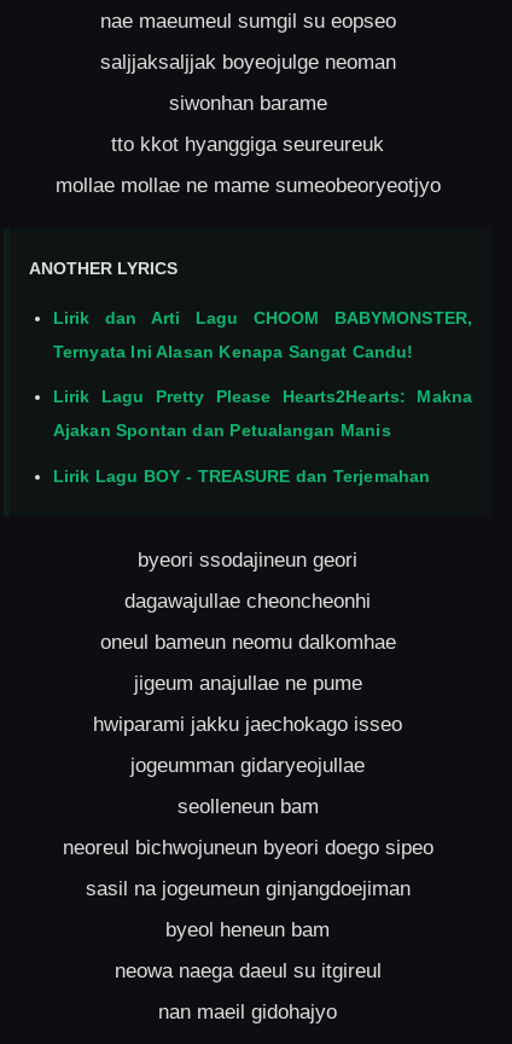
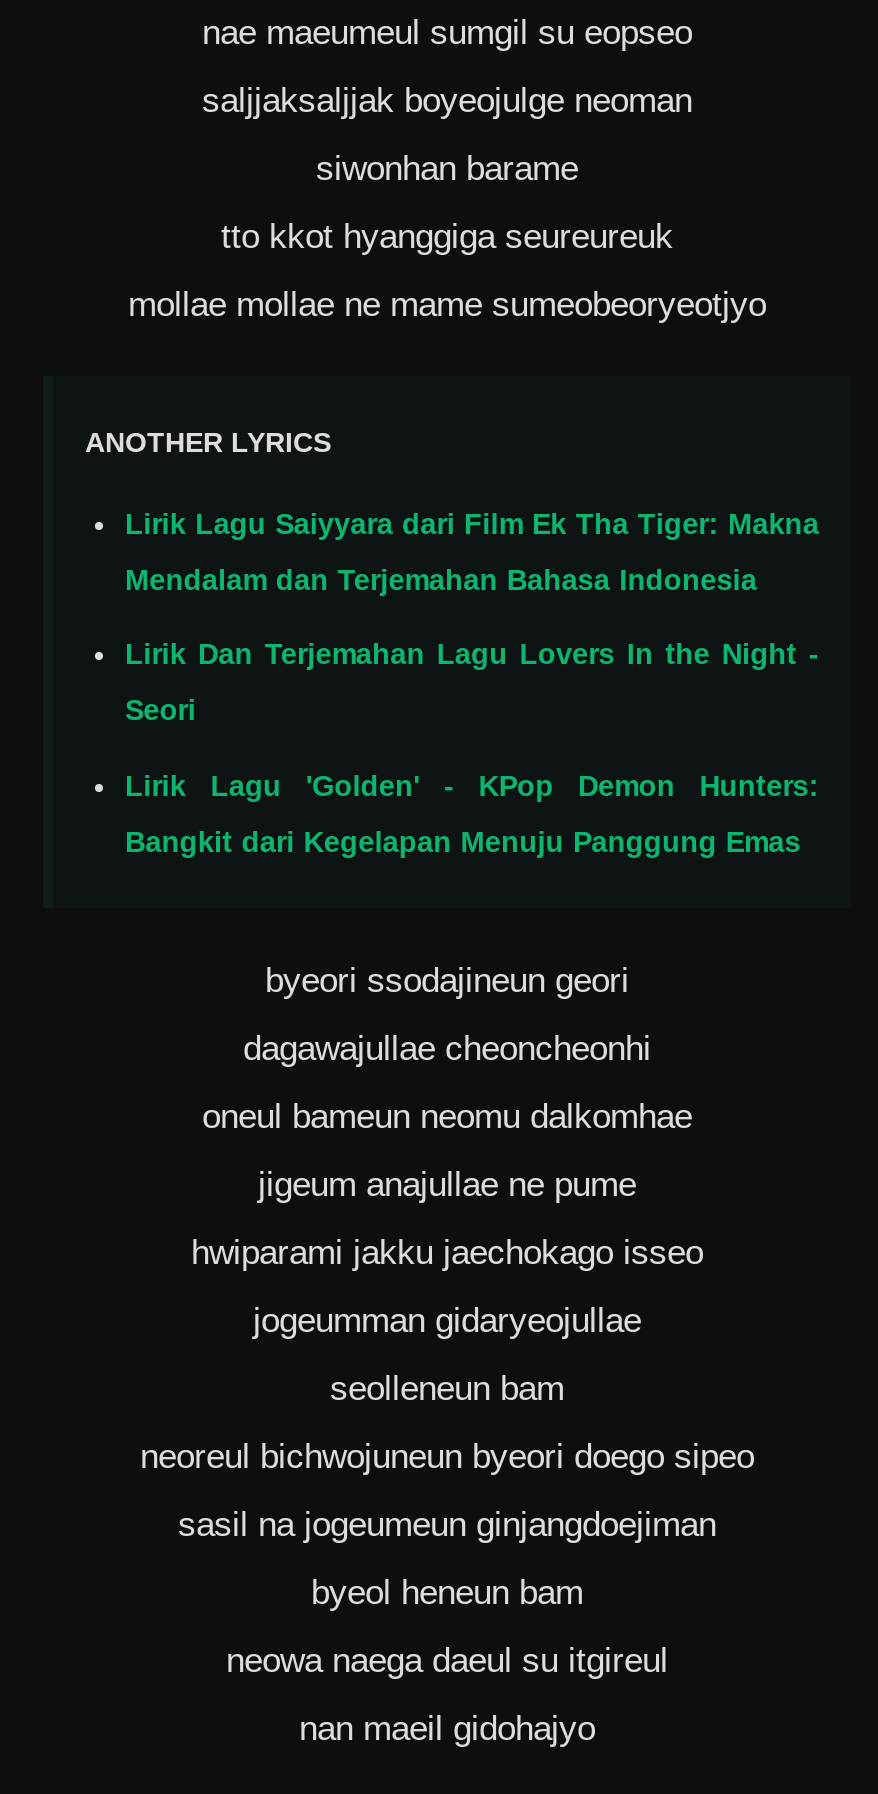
[53,308,472,486] Lirik dan Arti Lagu CHOOM BABYMONSTER, | Ternyata Ini Alasan Kenapa Sangat Candu! | Lirik Lagu Pretty Please Hearts2Hearts: Makna | Ajakan Spontan dan Petualangan Manis | Lirik Lagu BOY - TREASURE dan Terjemahan -> [125,508,819,858] Lirik Lagu Saiyyara dari Film Ek Tha Tiger: Makna | Mendalam dan Terjemahan Bahasa Indonesia | Lirik Dan Terjemahan Lagu Lovers In the Night - | Seori | Lirik Lagu 'Golden' - KPop Demon Hunters: | Bangkit dari Kegelapan Menuju Panggung Emas

